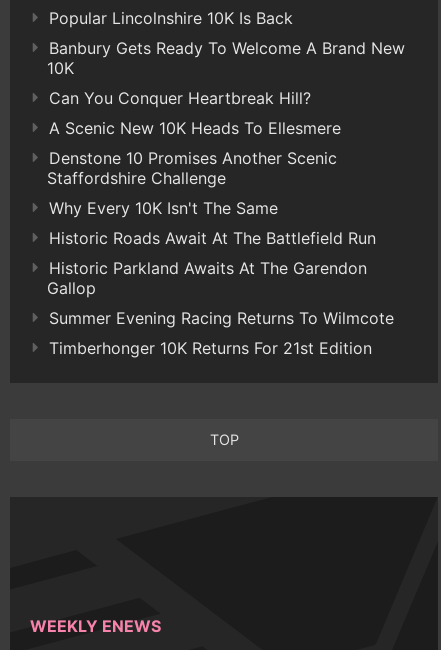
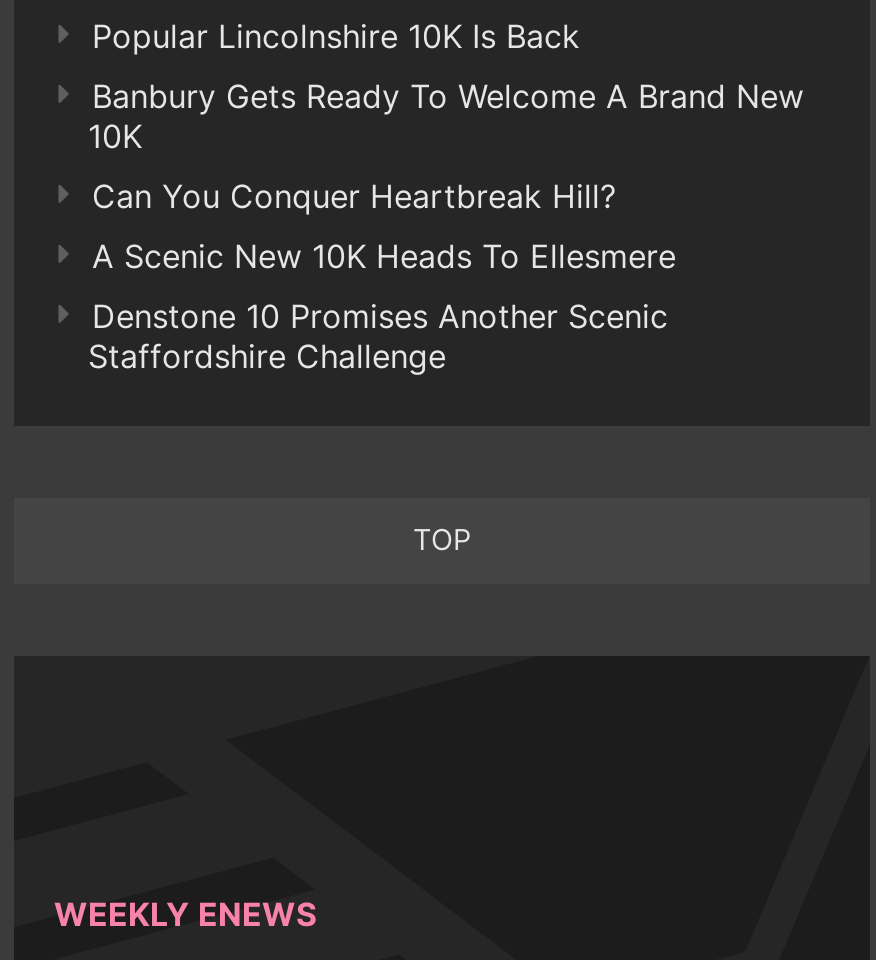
[47,197,394,357] Why Every 10K Isn't The Same | Historic Roads Await At The Battlefield Run | Historic Parkland Awaits At The Garendon | Gallop | Summer Evening Racing Returns To Wilmcote | Timberhonger 10K Returns For 21st Edition -> none

